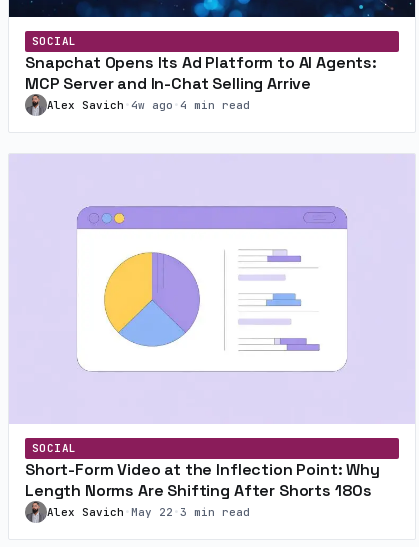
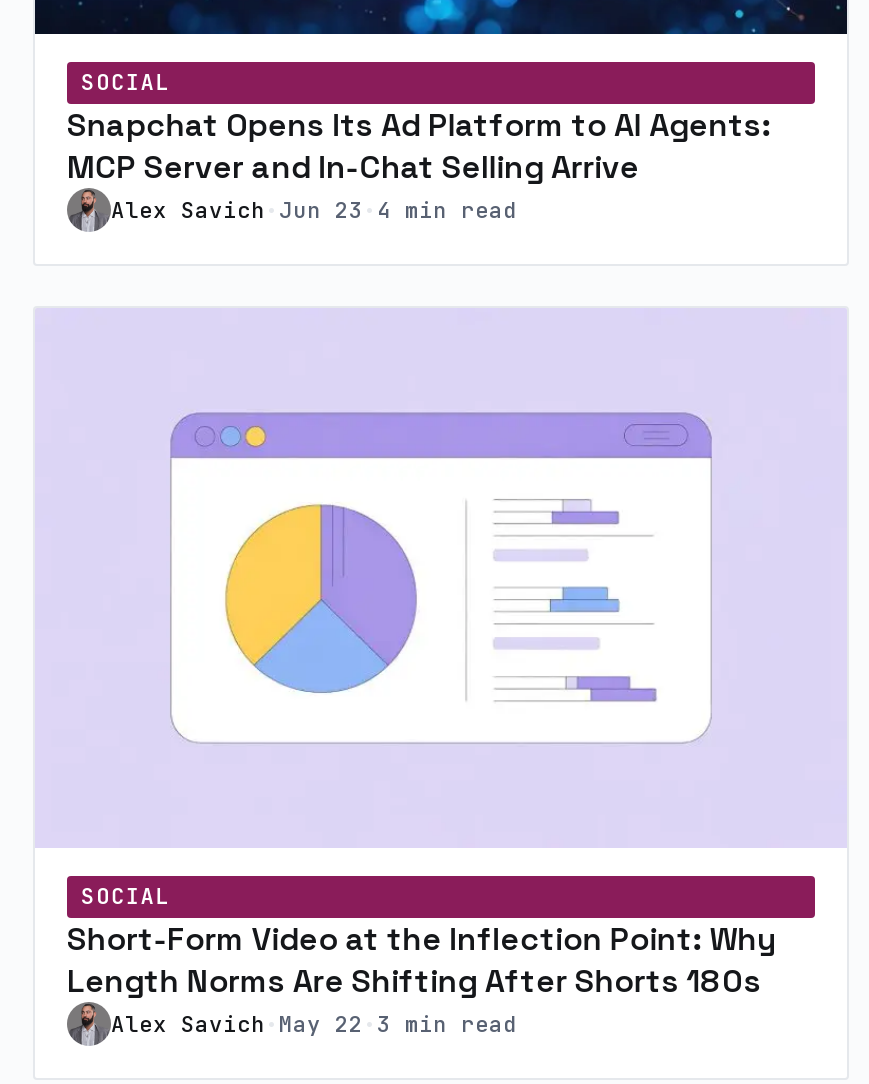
[47,98,250,112] Alex Savich • 4w ago • 4 min read -> [111,195,517,223] Alex Savich • Jun 23 • 4 min read

